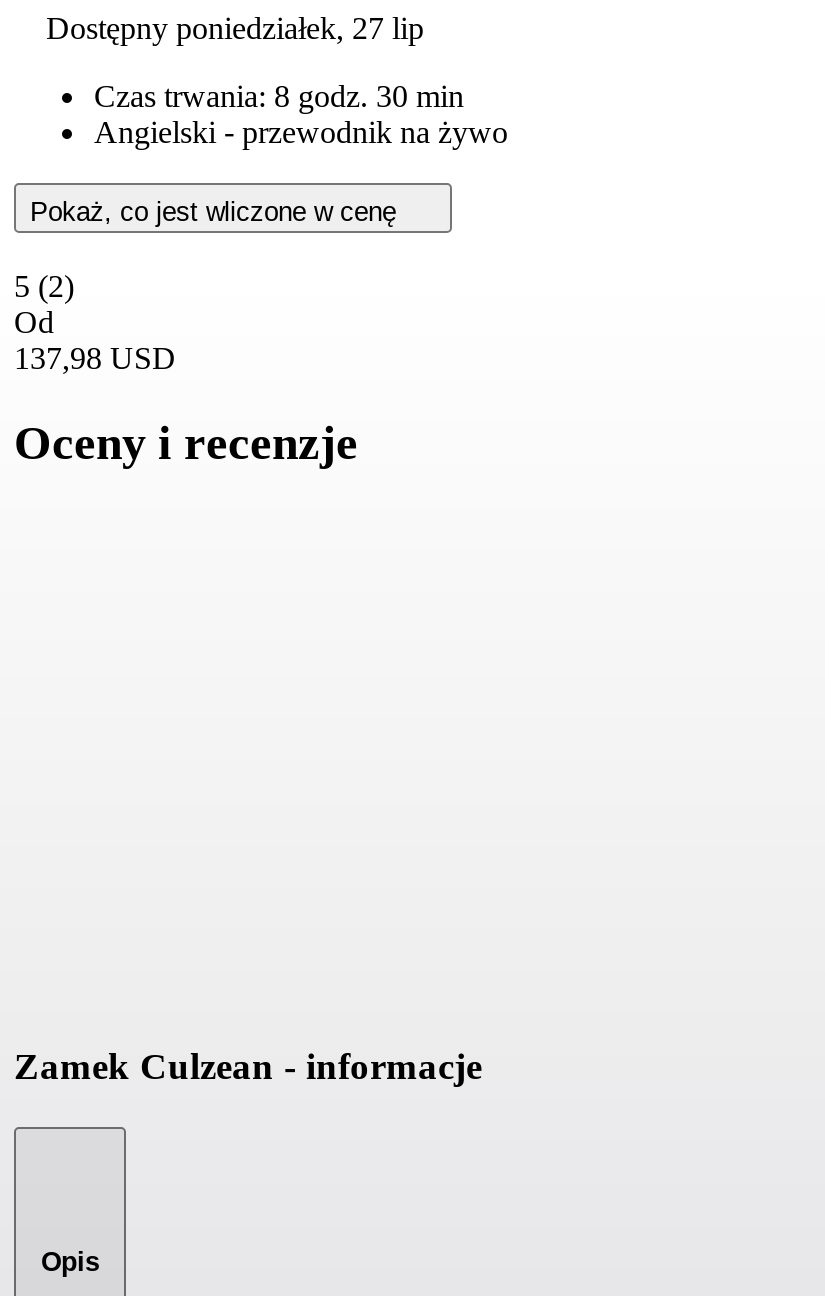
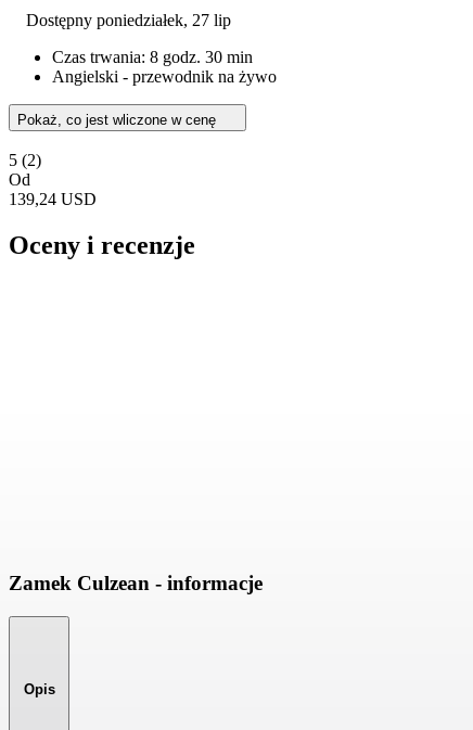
[14,342,176,376] 137,98 USD -> [9,190,97,209] 139,24 USD

